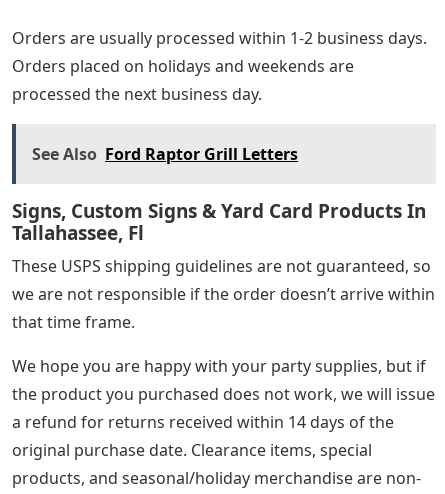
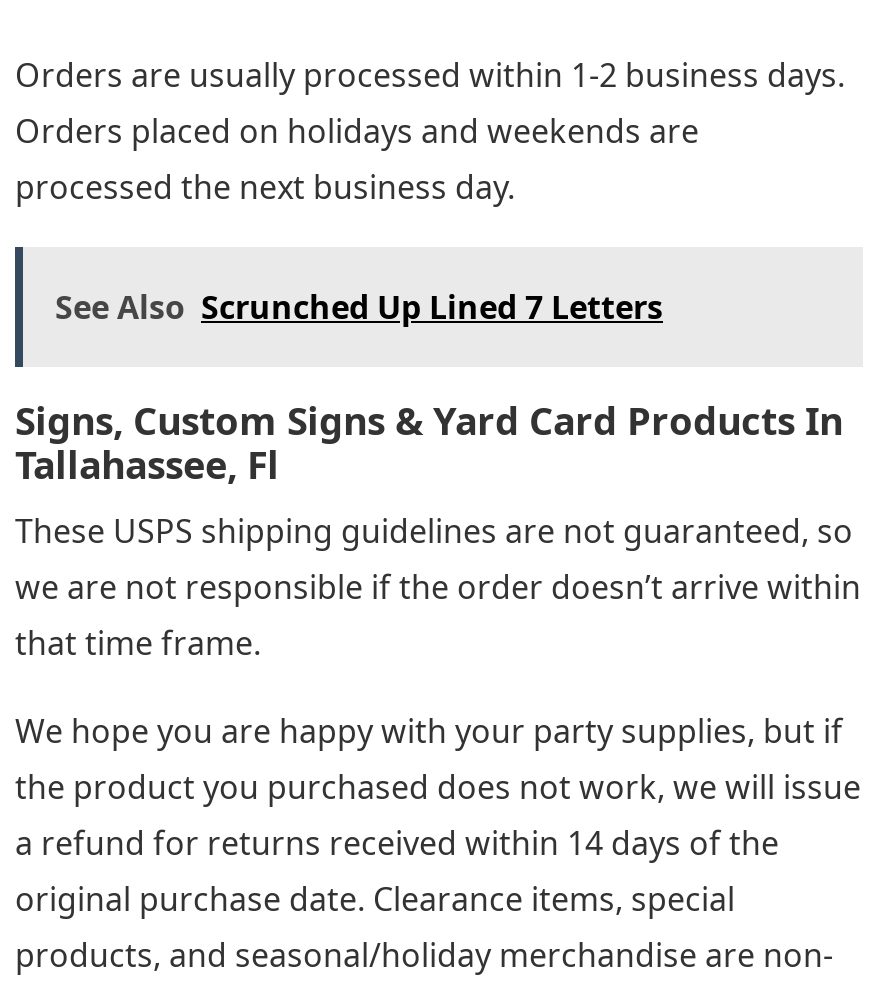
[32,143,298,165] See Also Ford Raptor Grill Letters -> [55,285,663,329] See Also Scrunched Up Lined 7 Letters

